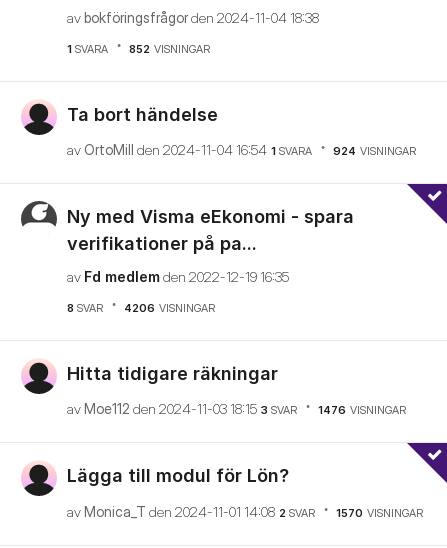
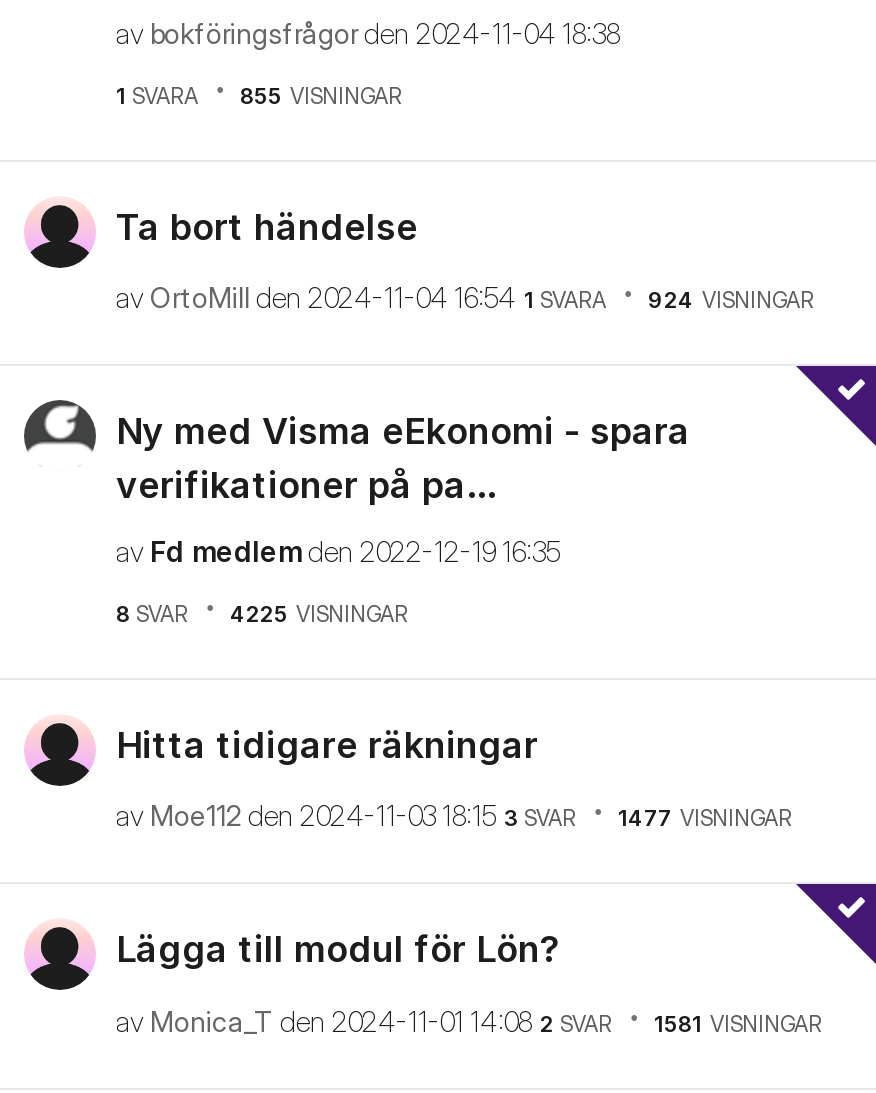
[67,41,210,55] 1 SVARA 852 VISNINGAR -> [116,81,402,109] 1 SVARA 855 VISNINGAR
[67,300,215,314] 8 SVAR 4206 VISNINGAR -> [116,599,408,627] 8 SVAR 4225 VISNINGAR
[318,403,406,417] 1476 VISNINGAR -> [618,804,792,832] 1477 VISNINGAR
[67,502,423,519] av Monica_T den 2024-11-01 14:08 2 SVAR 1570 VISNINGAR -> [116,1003,822,1037] av Monica_T den 2024-11-01 14:08 2 SVAR 1581 VISNINGAR

